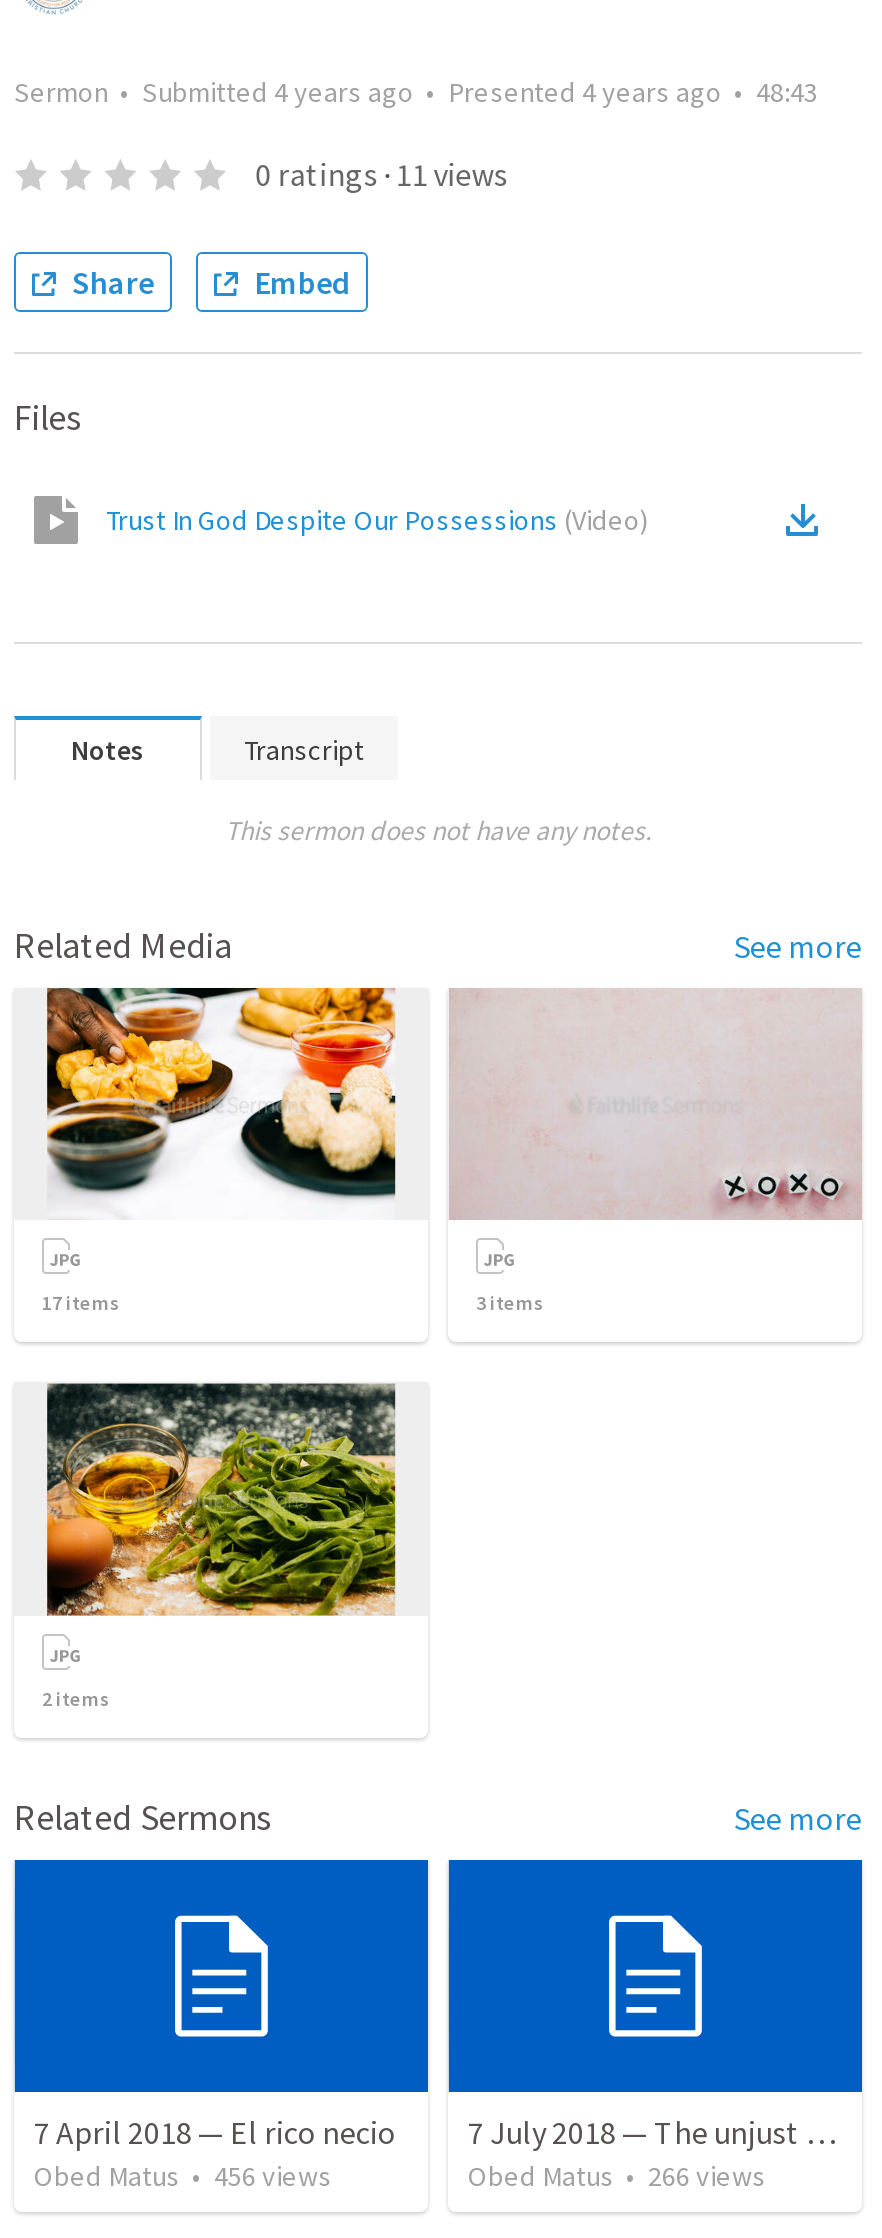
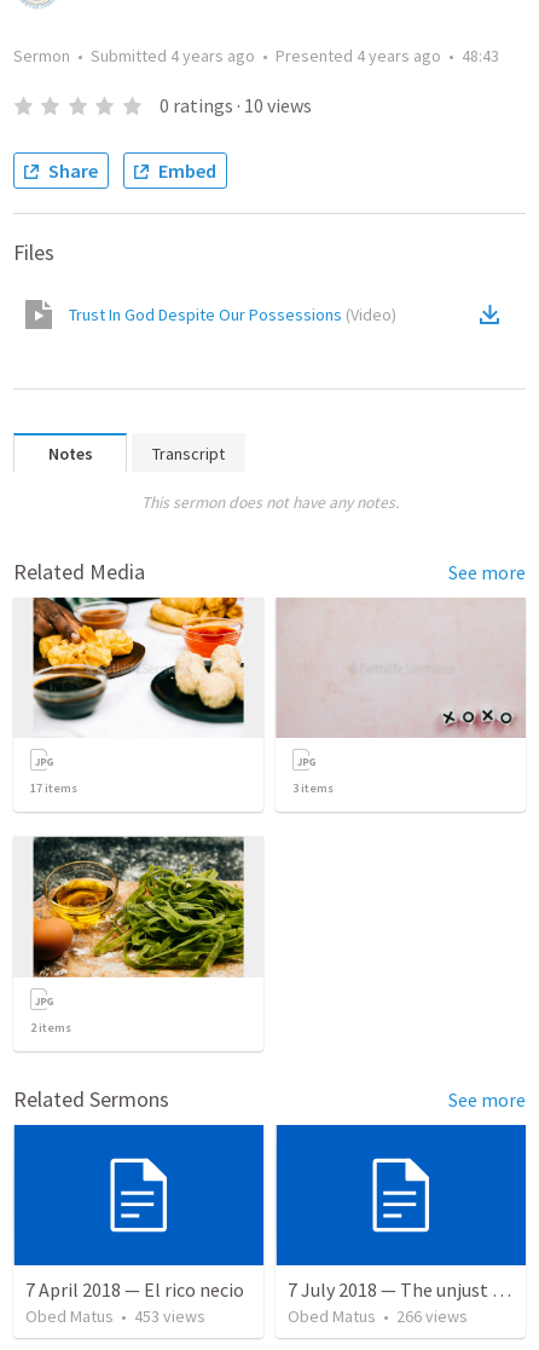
[255,154,507,194] 0 ratings · 11 views -> [159,93,311,117] 0 ratings · 10 views
[34,2159,332,2195] Obed Matus • 456 views -> [25,1306,205,1327] Obed Matus • 453 views

